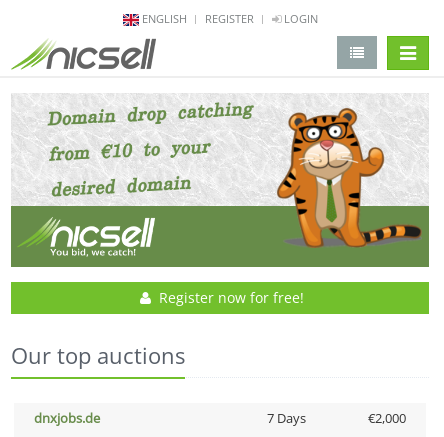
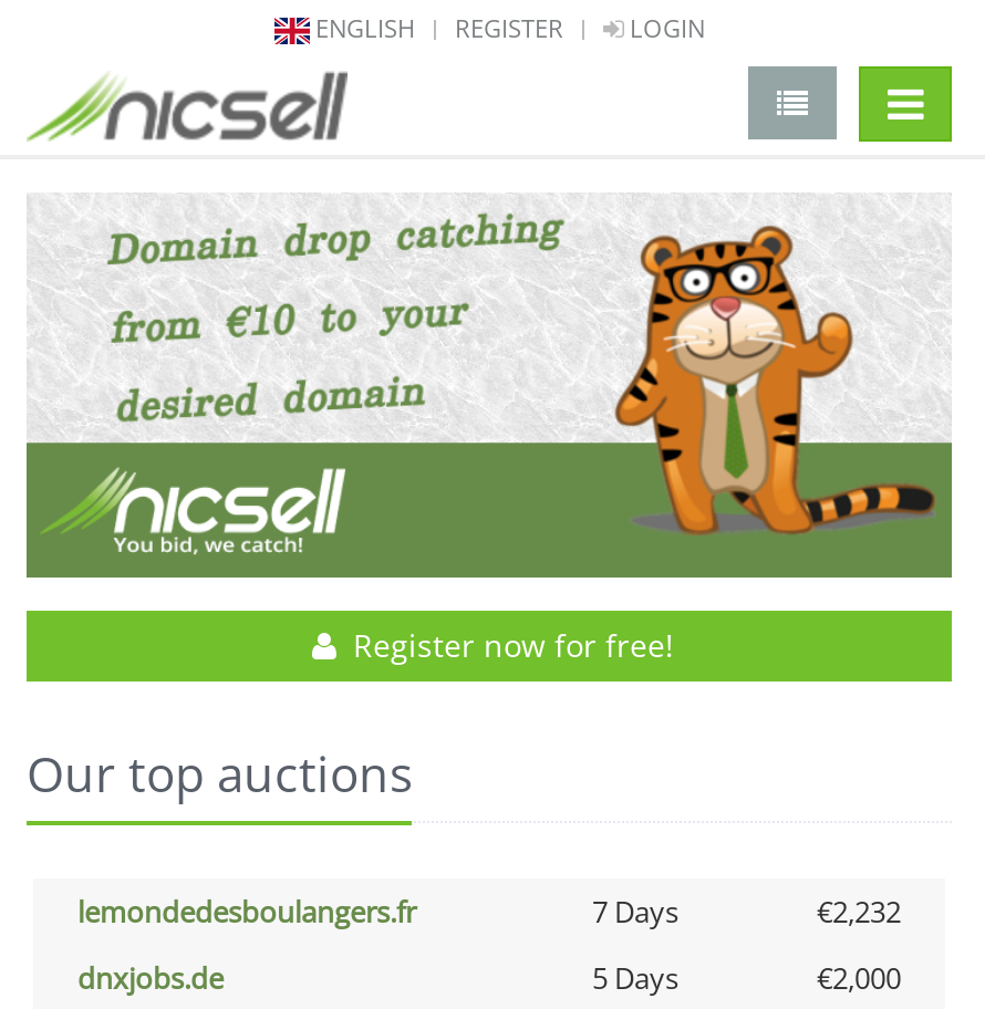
none -> [77,892,901,932] lemondedesboulangers.fr | 7 Days | €2,232
[266,409,305,427] 7 Days -> [592,959,678,998] 5 Days

